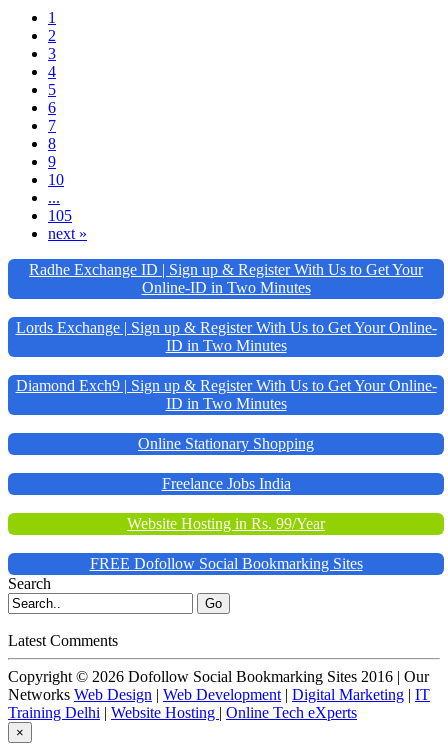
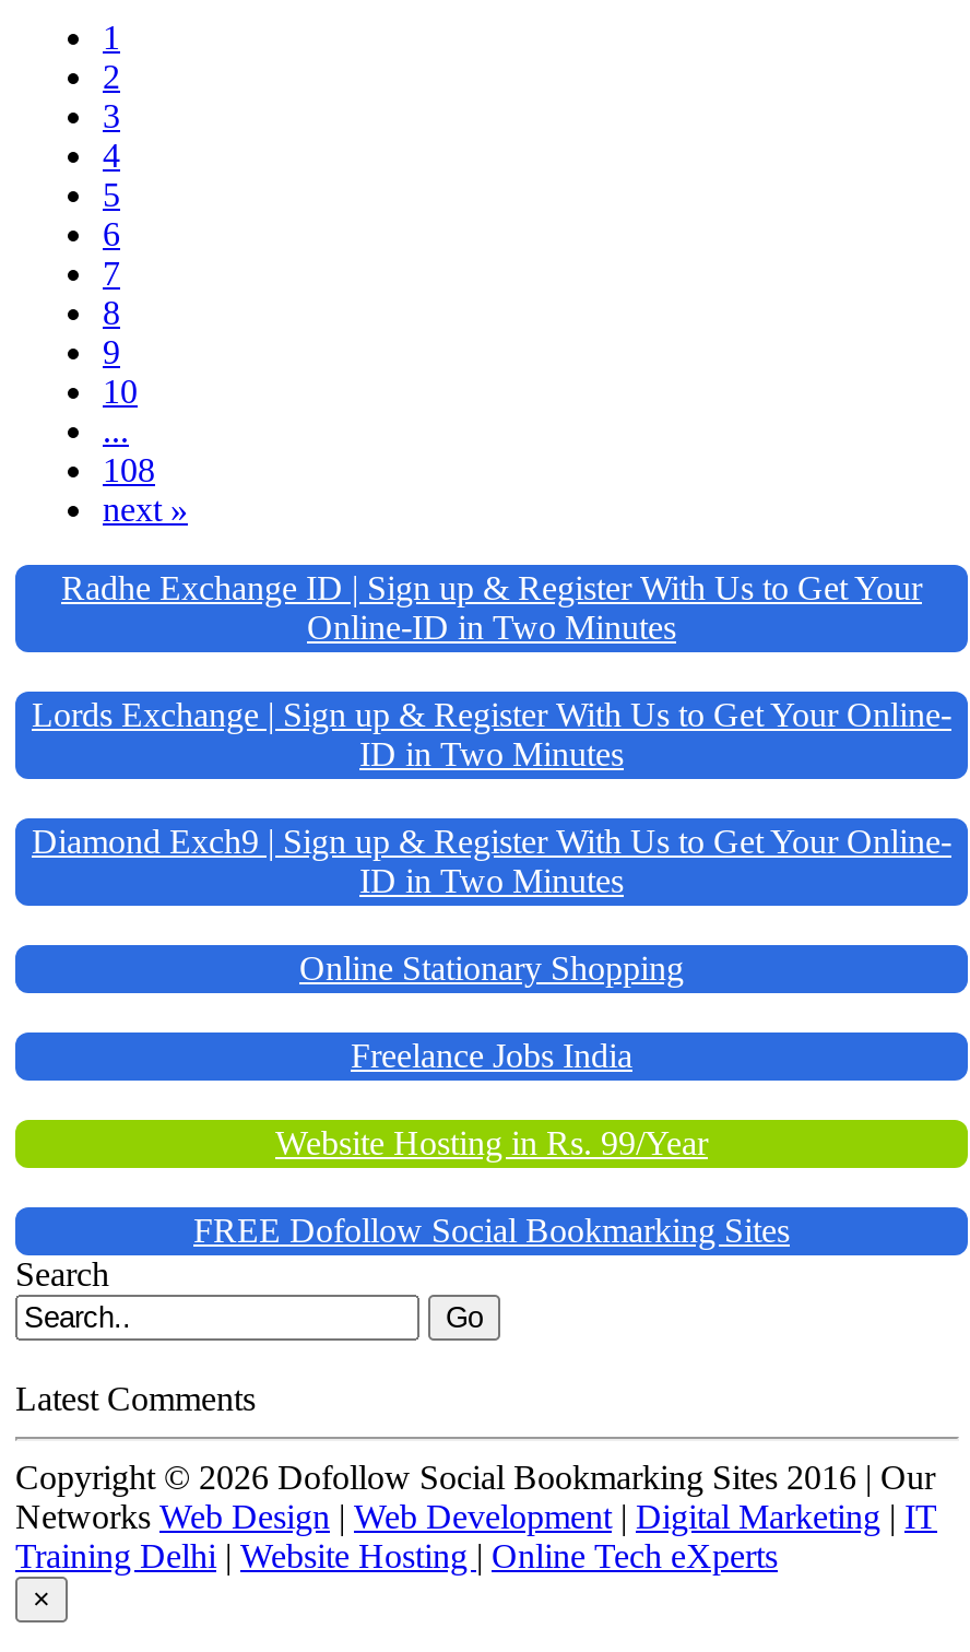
[48,207,72,224] 105 -> [103,451,155,489] 108

